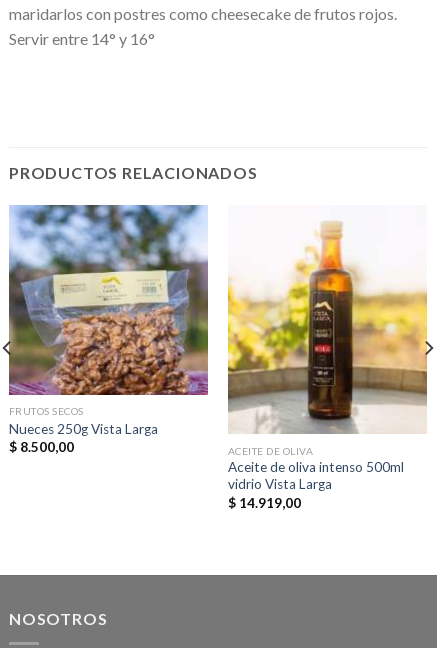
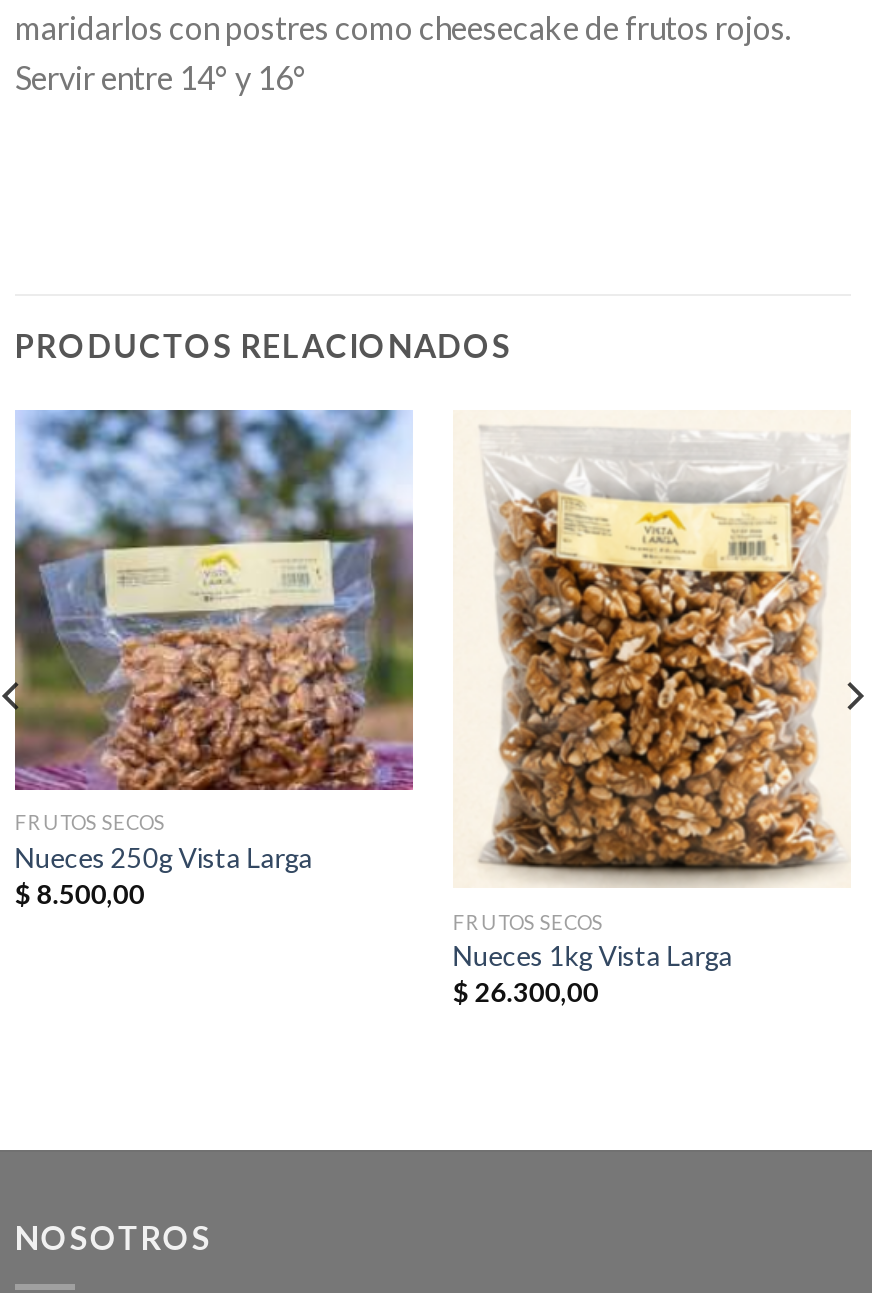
[227,212,428,511] [image] | ACEITE DE OLIVA | Aceite de oliva intenso 500ml | vidrio Vista Larga | $14.919,00 -> [453,422,851,1009] [image] | FRUTOS SECOS | Nueces 1kg Vista Larga | $26.300,00

